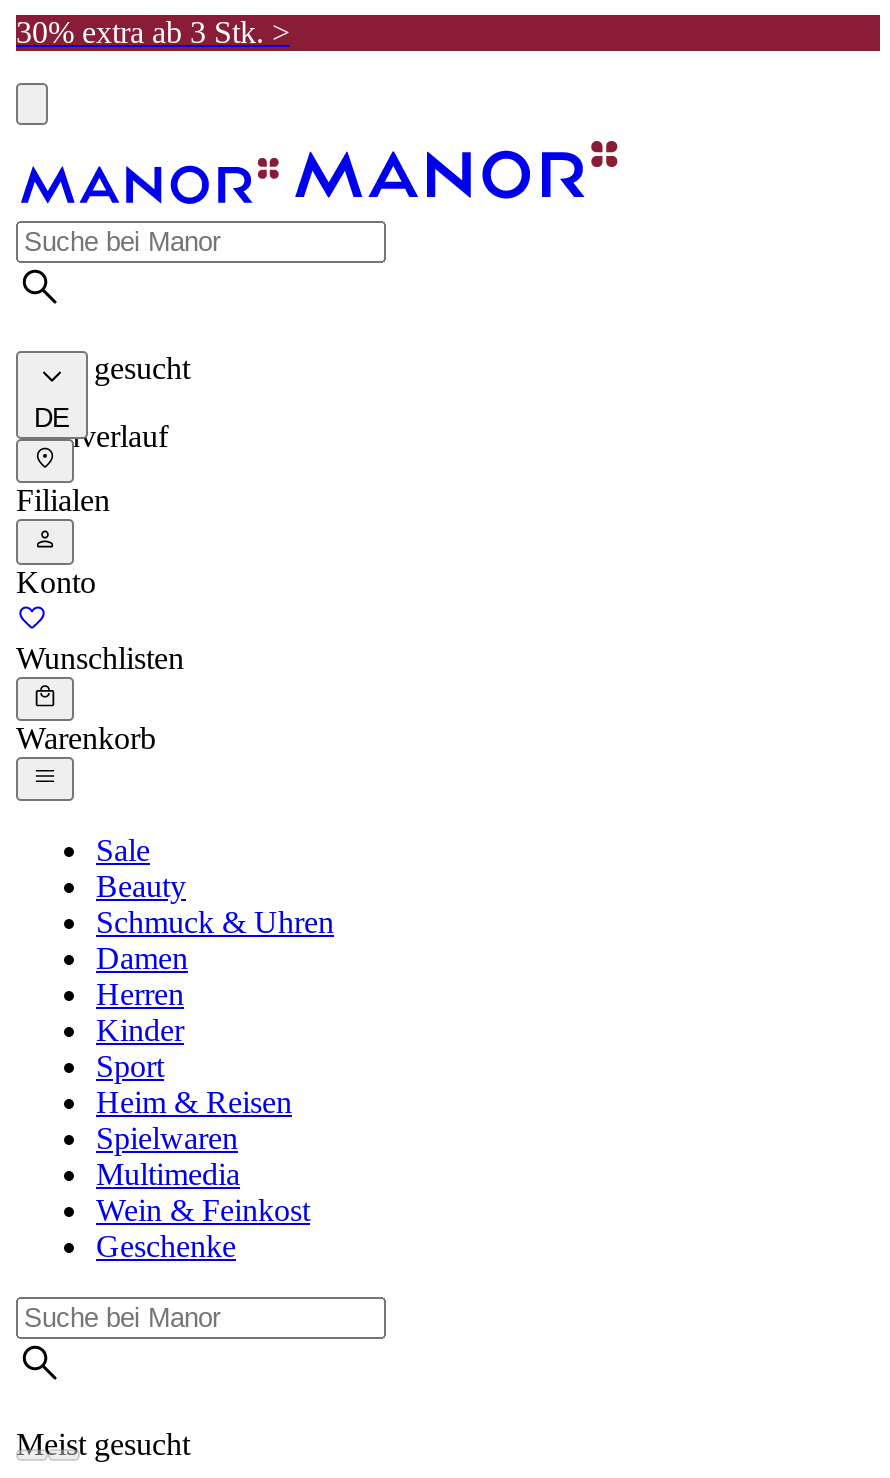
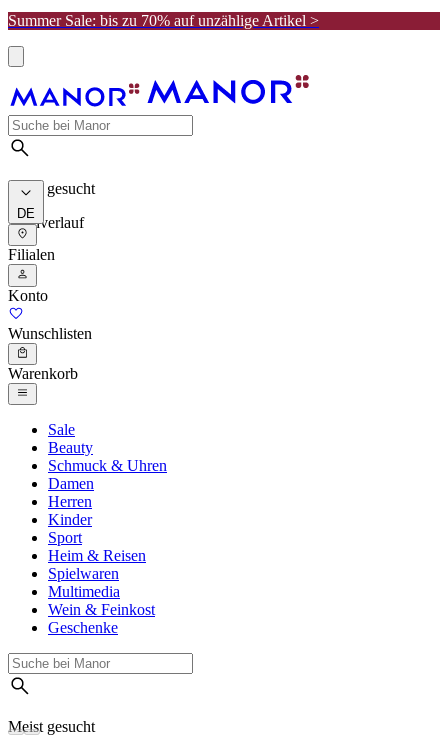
[16,15,290,49] 30% extra ab 3 Stk. > -> [8,12,319,29] Summer Sale: bis zu 70% auf unzählige Artikel >

